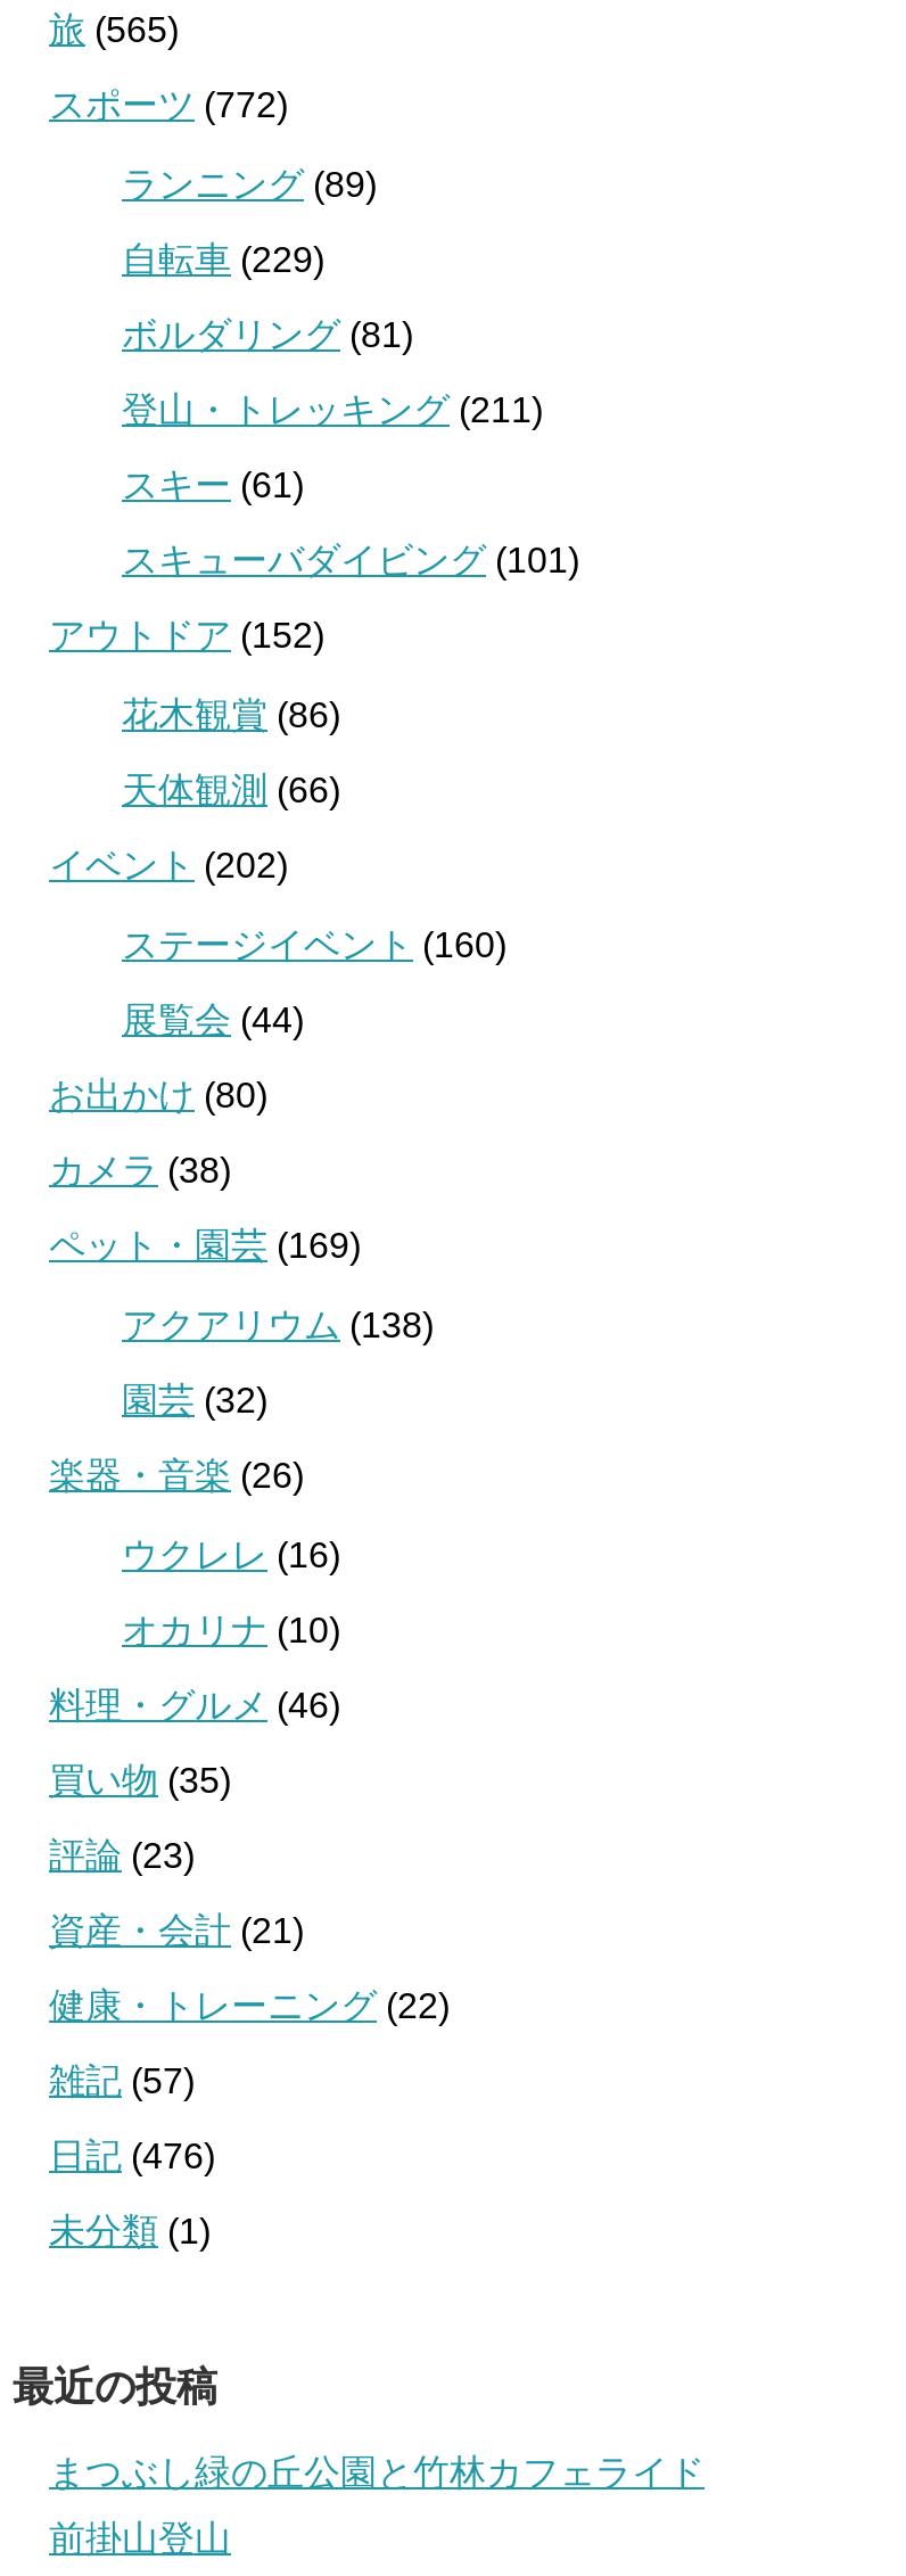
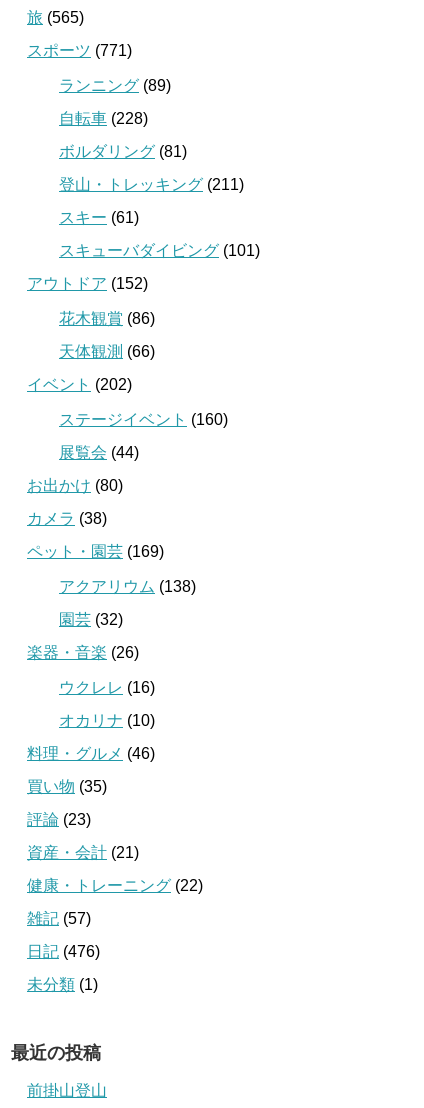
[49,85,288,124] スポーツ(772) -> [27,42,132,59] スポーツ(771)
[122,240,324,278] 自転車(229) -> [59,110,148,127] 自転車(228)
[49,2453,705,2491] まつぶし緑の丘公園と竹林カフェライド -> none

